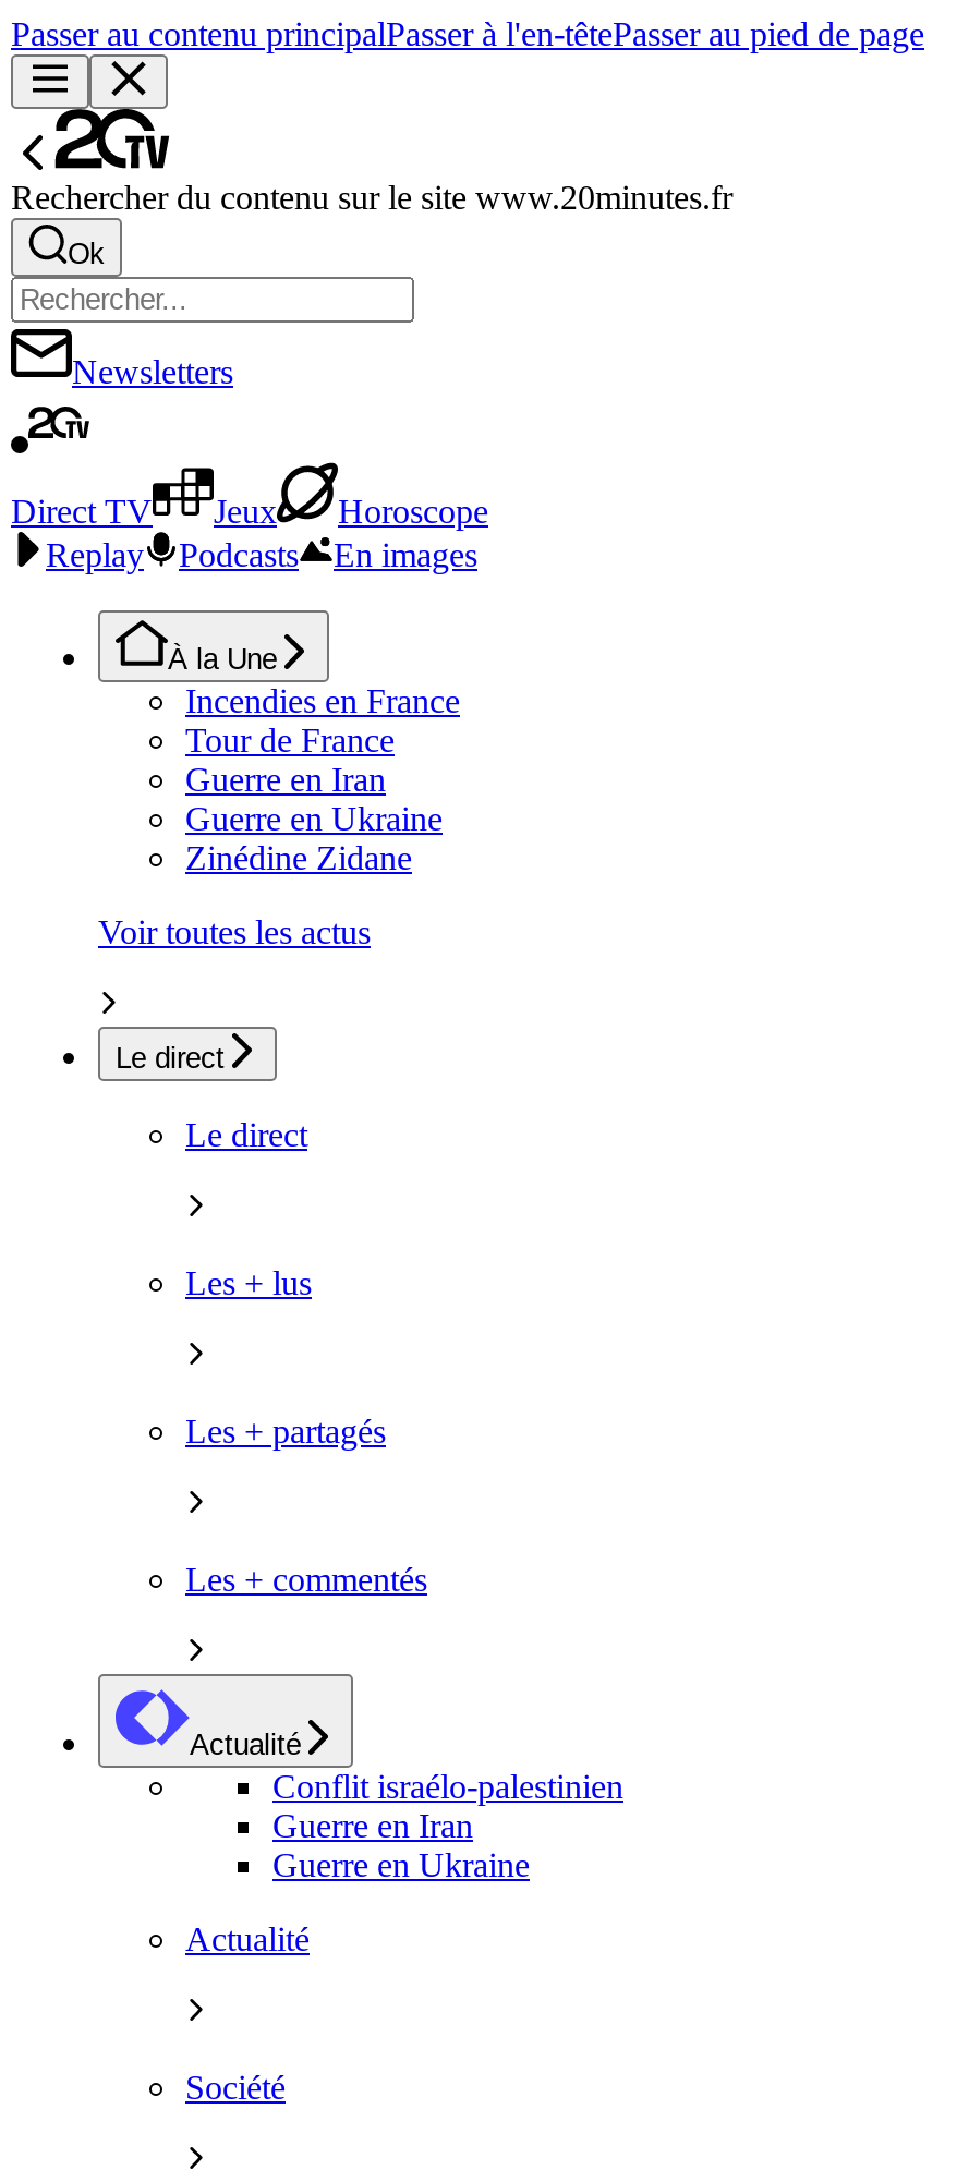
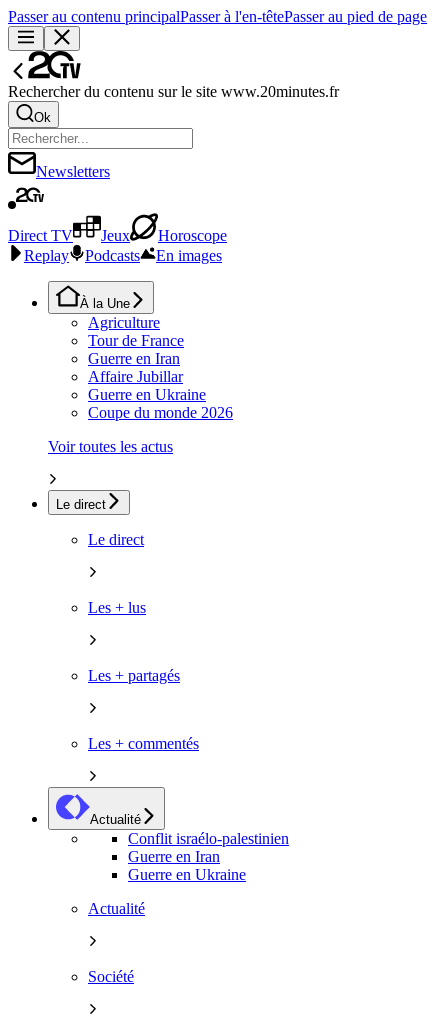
[185,682,460,719] Incendies en France -> [88,314,160,331] Agriculture
none -> [88,368,183,385] Affaire Jubillar
[185,839,412,876] Zinédine Zidane -> [88,404,233,421] Coupe du monde 2026

